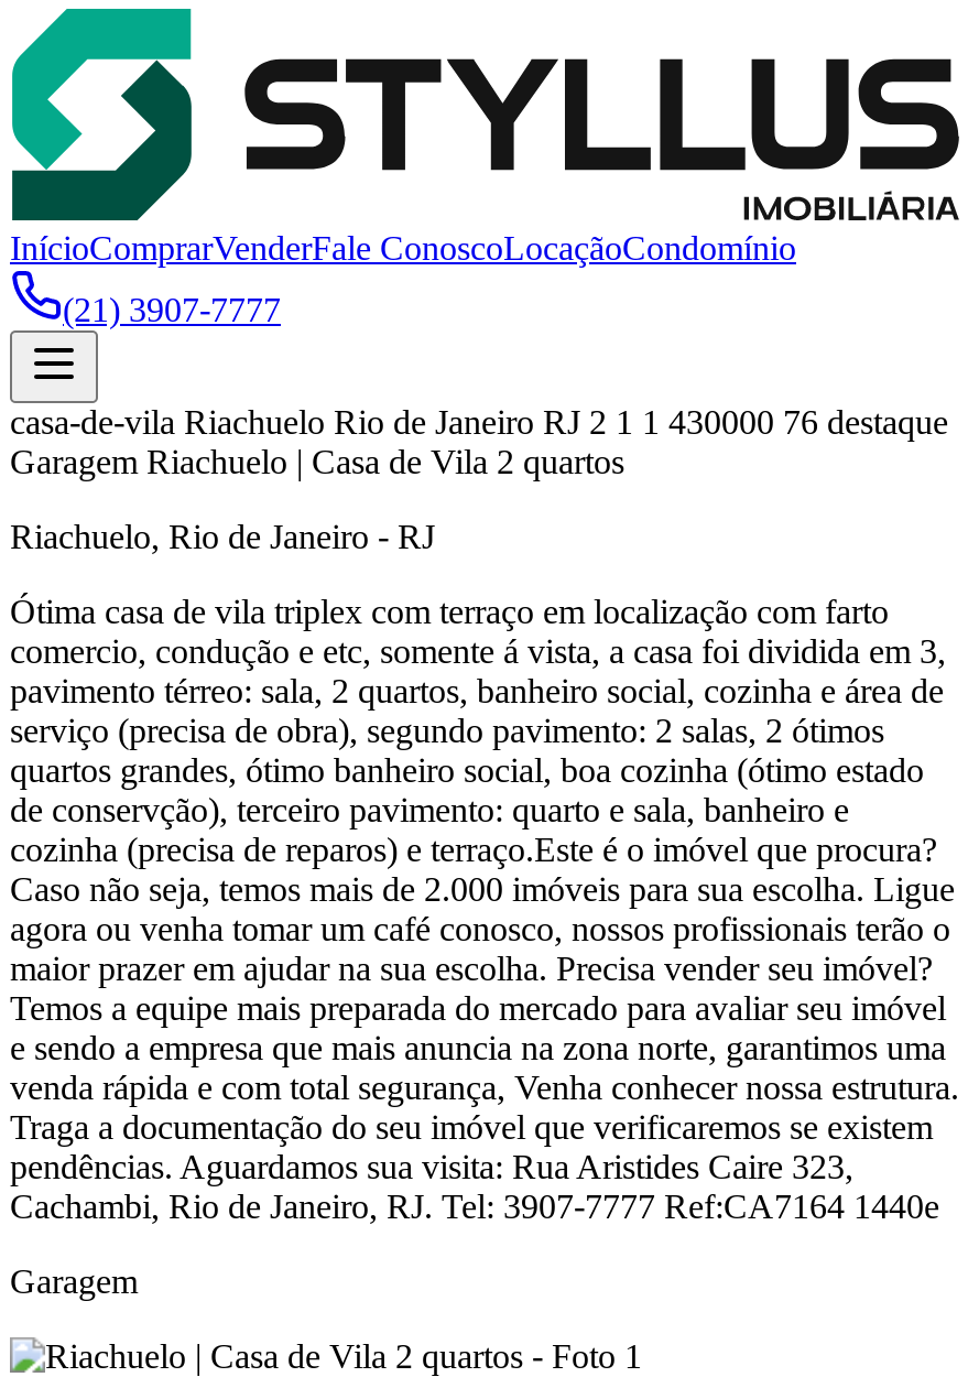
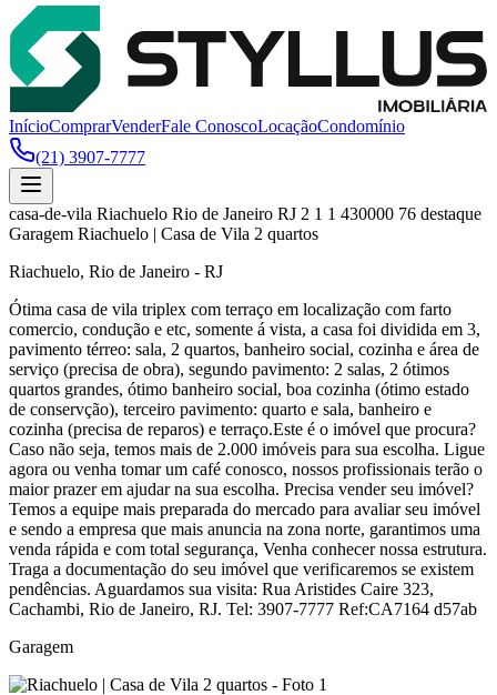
[10,1188,939,1225] Cachambi, Rio de Janeiro, RJ. Tel: 3907-7777 Ref:CA7164 1440e -> [9,600,477,618] Cachambi, Rio de Janeiro, RJ. Tel: 3907-7777 Ref:CA7164 d57ab

